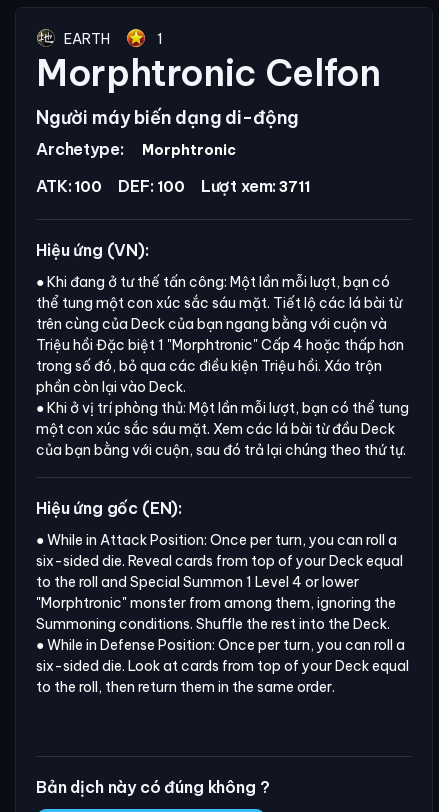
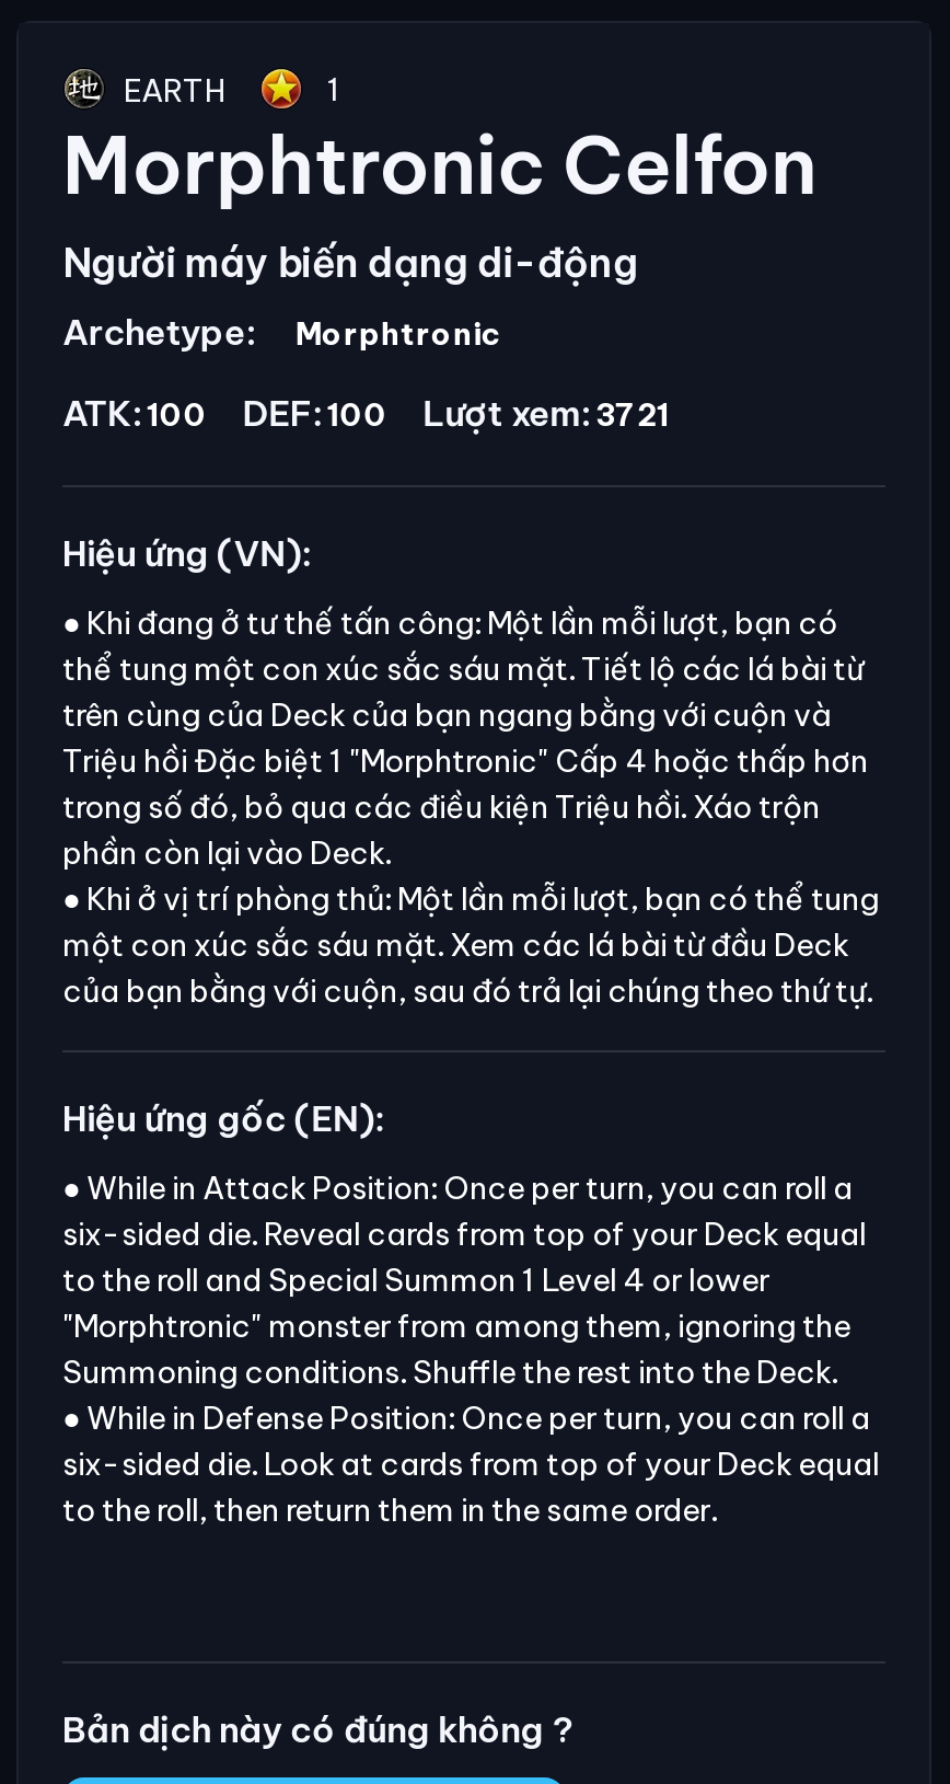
[36,176,310,196] ATK: 100 DEF: 100 Lượt xem: 3711 -> [62,391,669,435] ATK: 100 DEF: 100 Lượt xem: 3721

